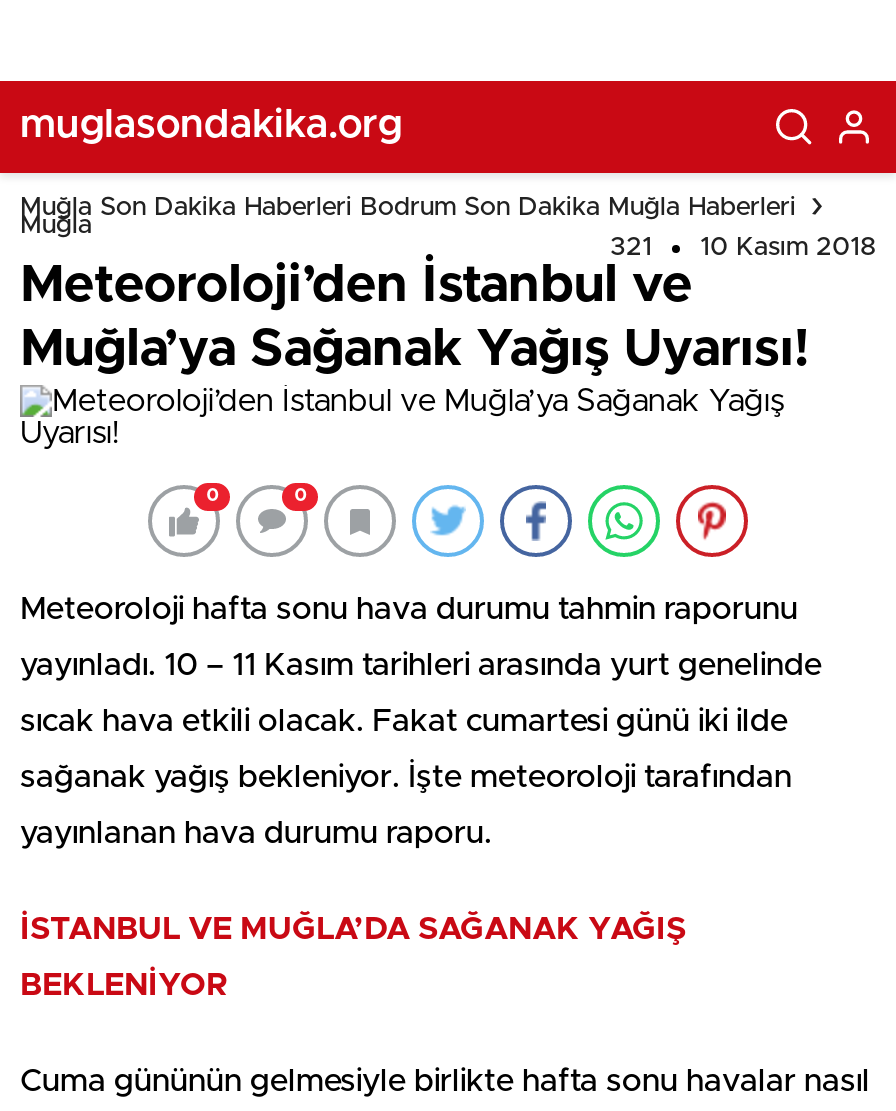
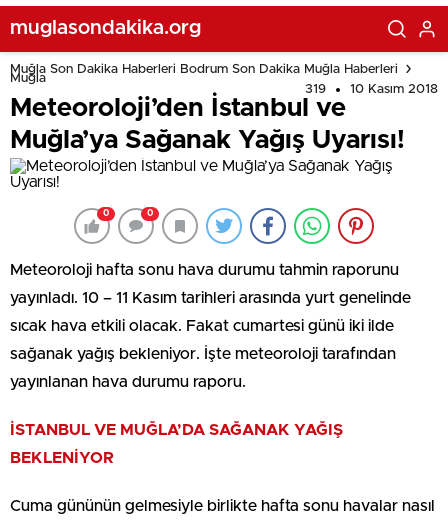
[610,235,876,261] 321 10 Kasım 2018 -> [305,83,438,96] 319 10 Kasım 2018

